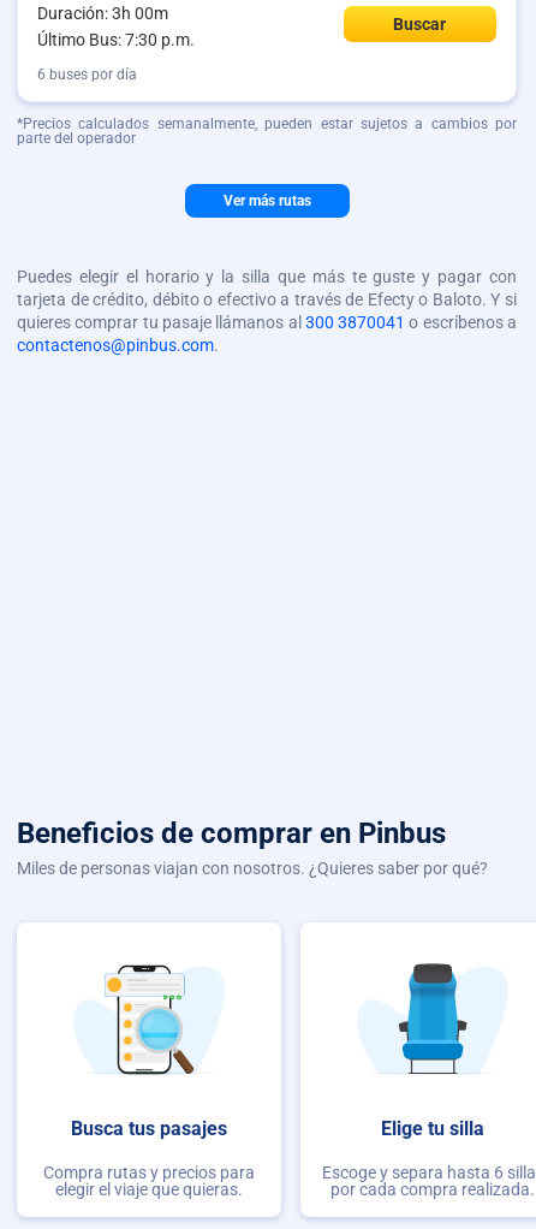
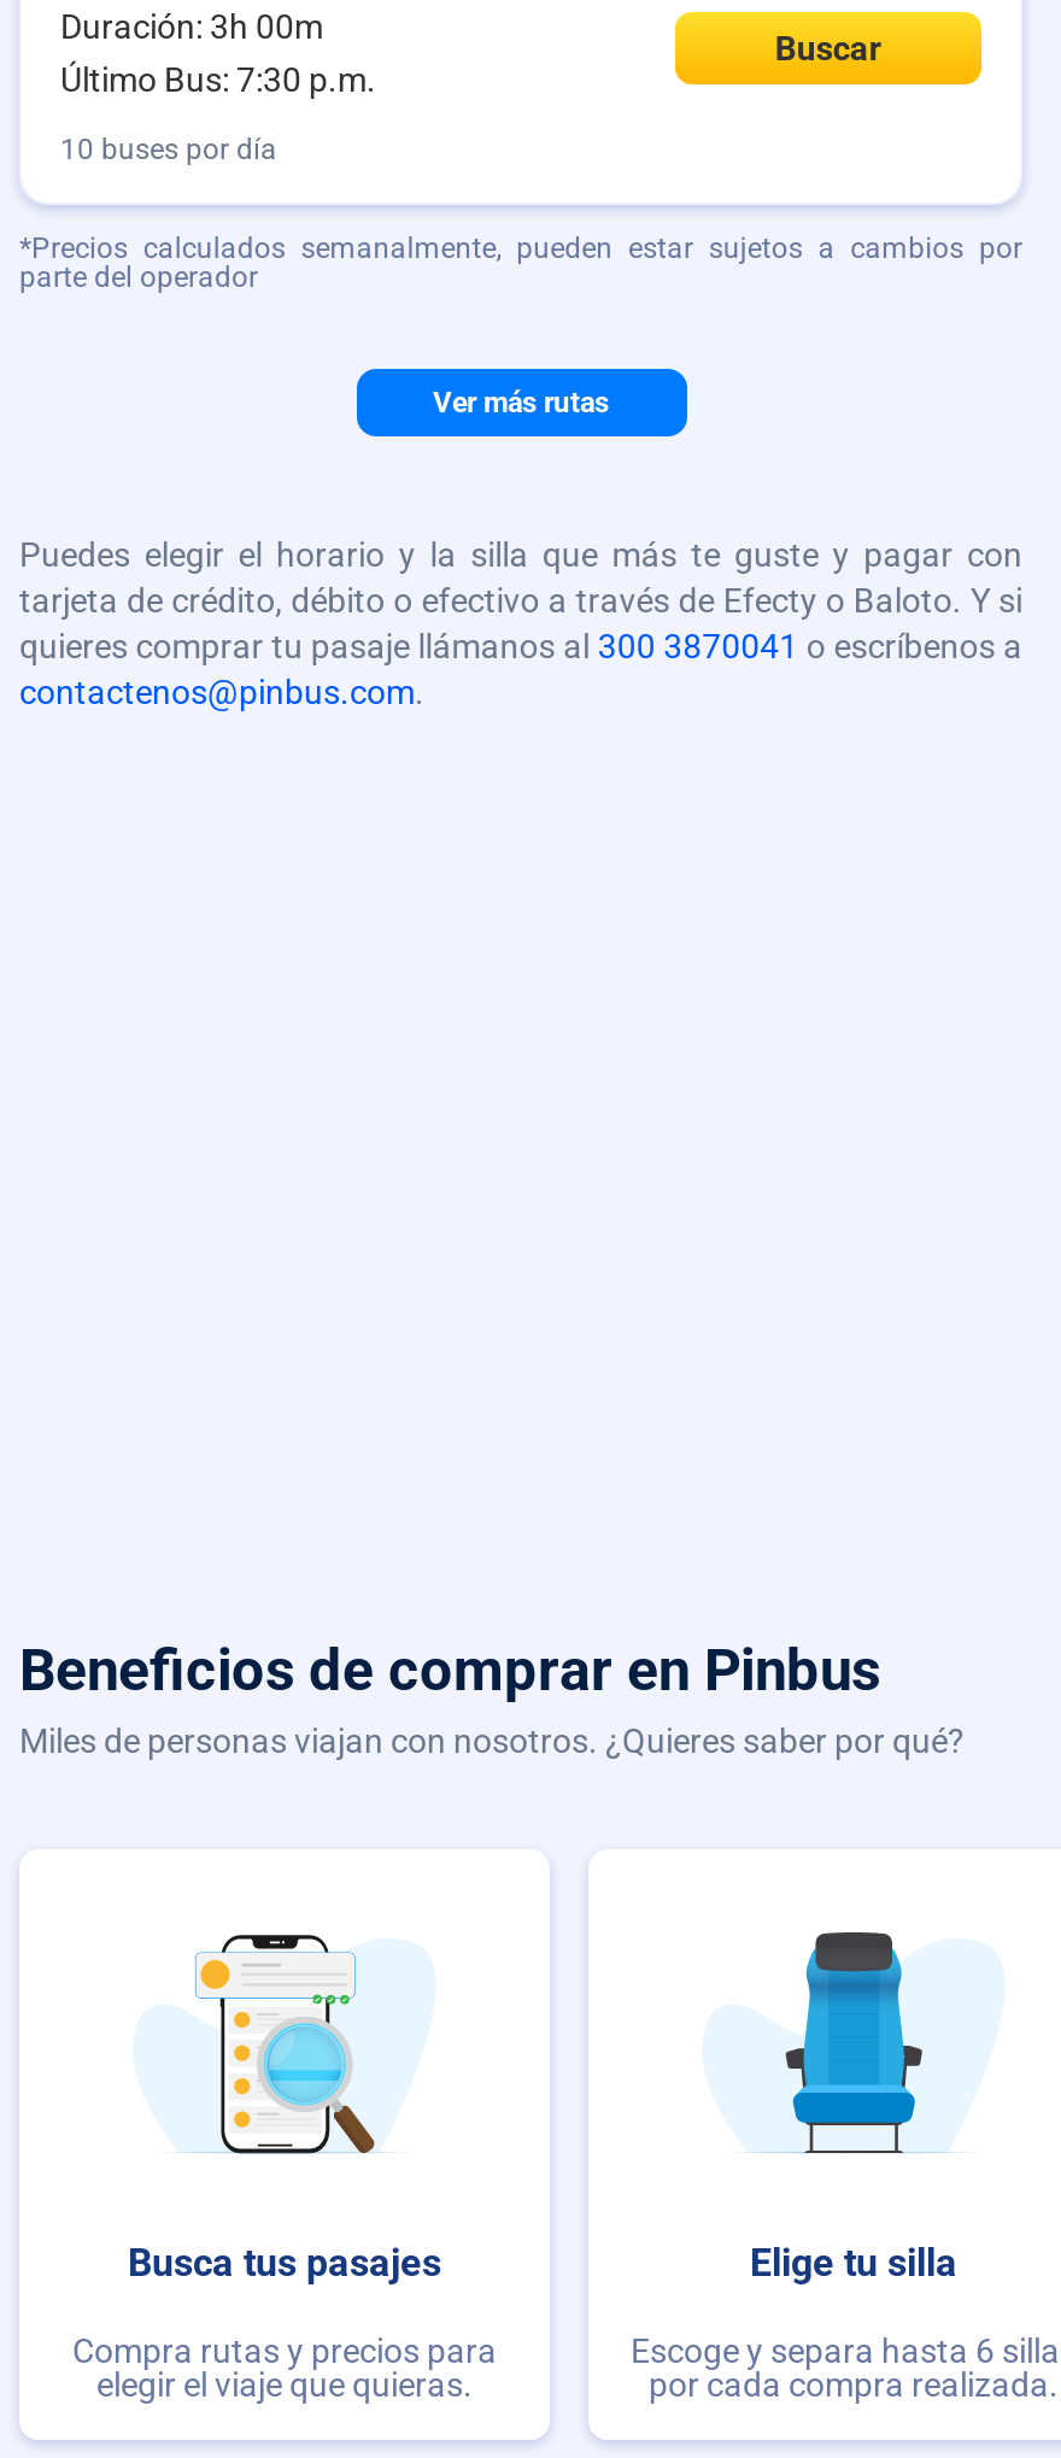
[37,66,137,83] 6 buses por día -> [60,133,277,167] 10 buses por día

